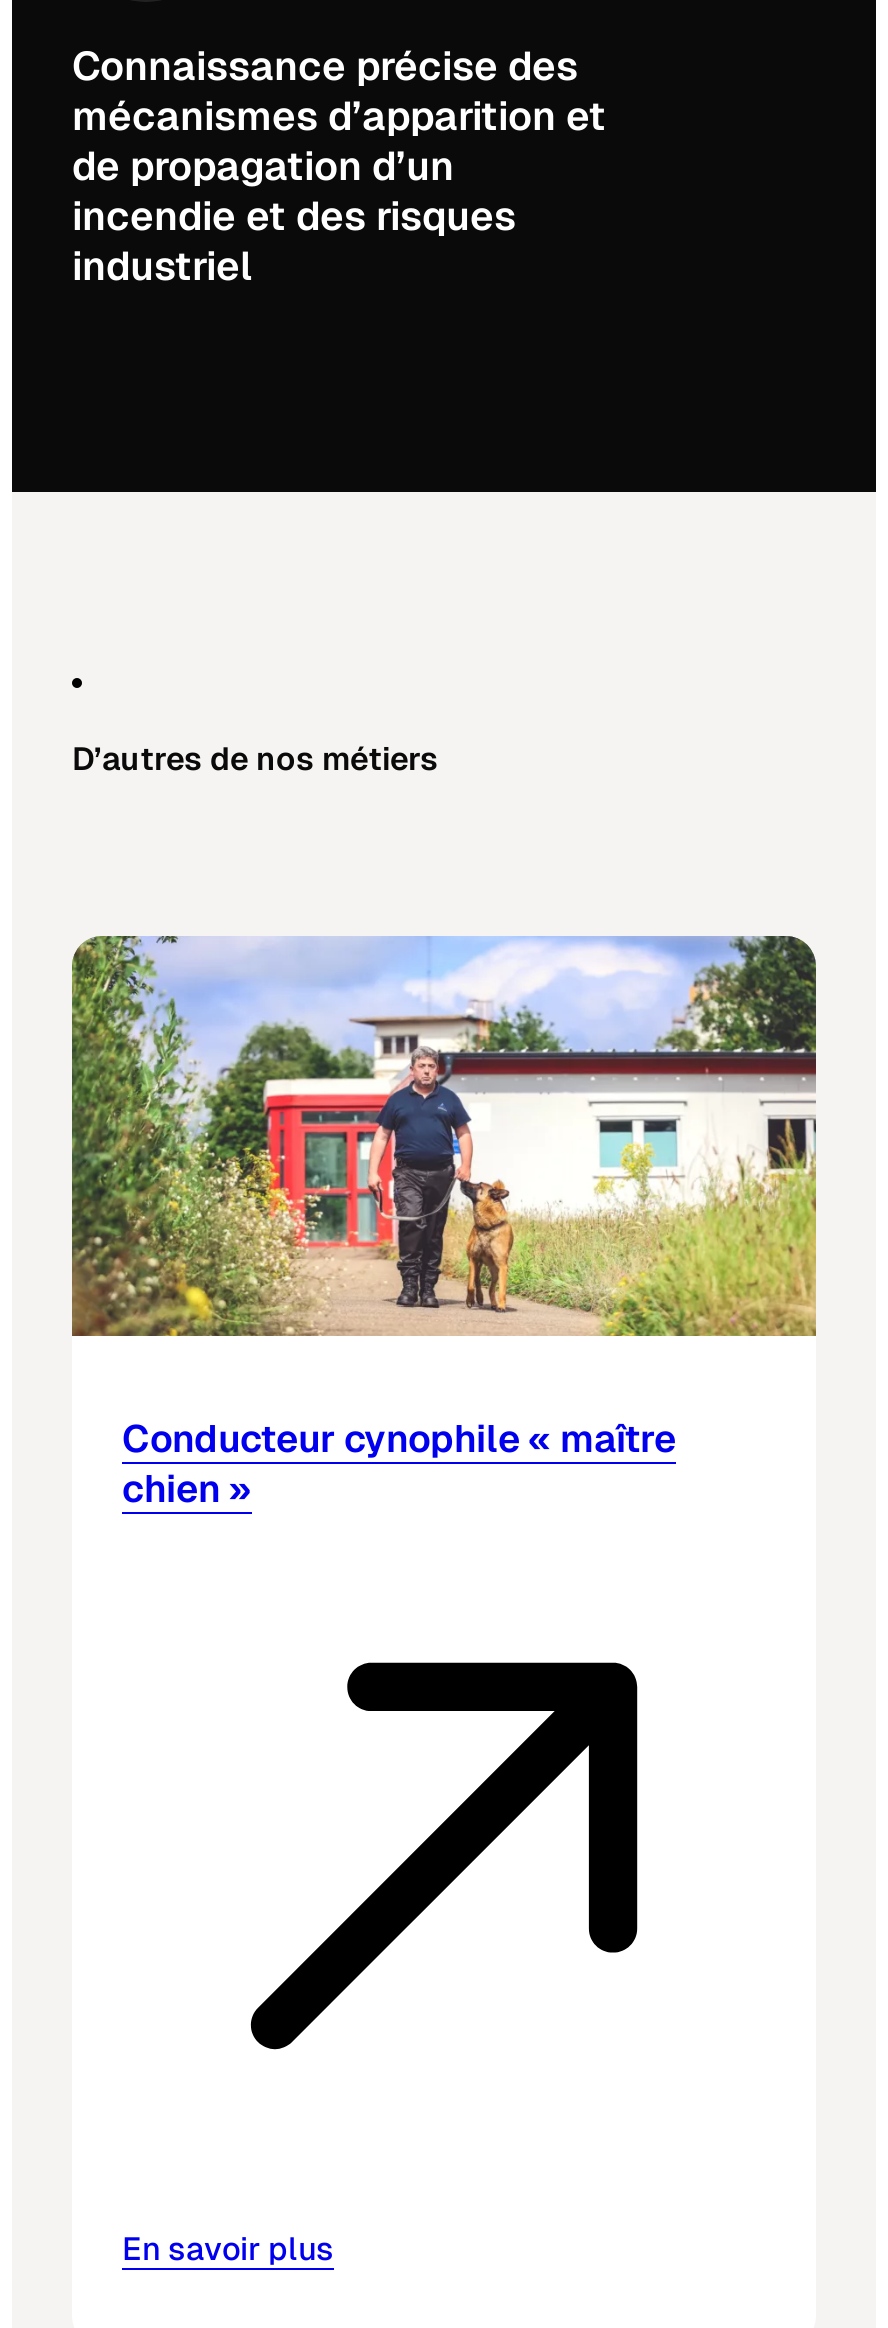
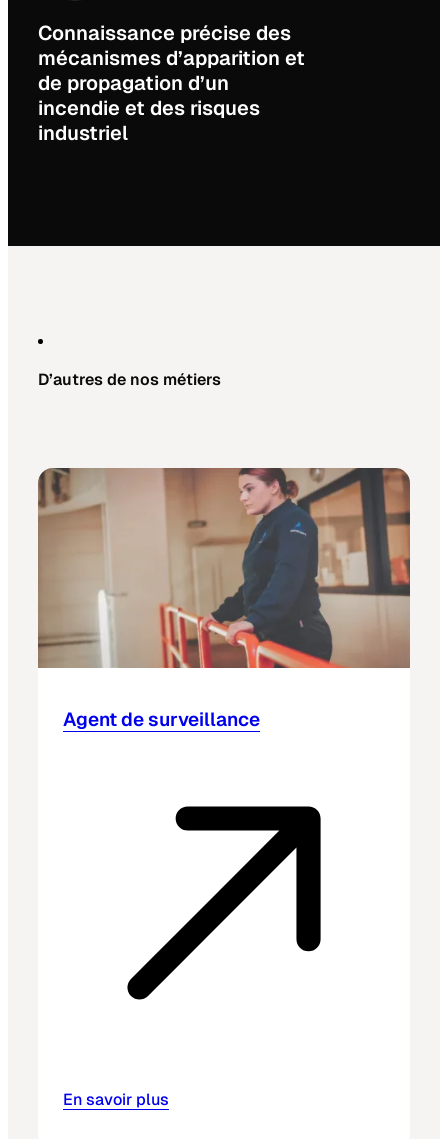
[72,936,818,1515] [image] | Conducteur cynophile « maître | chien » -> [38,467,411,732] [image] | Agent de surveillance

